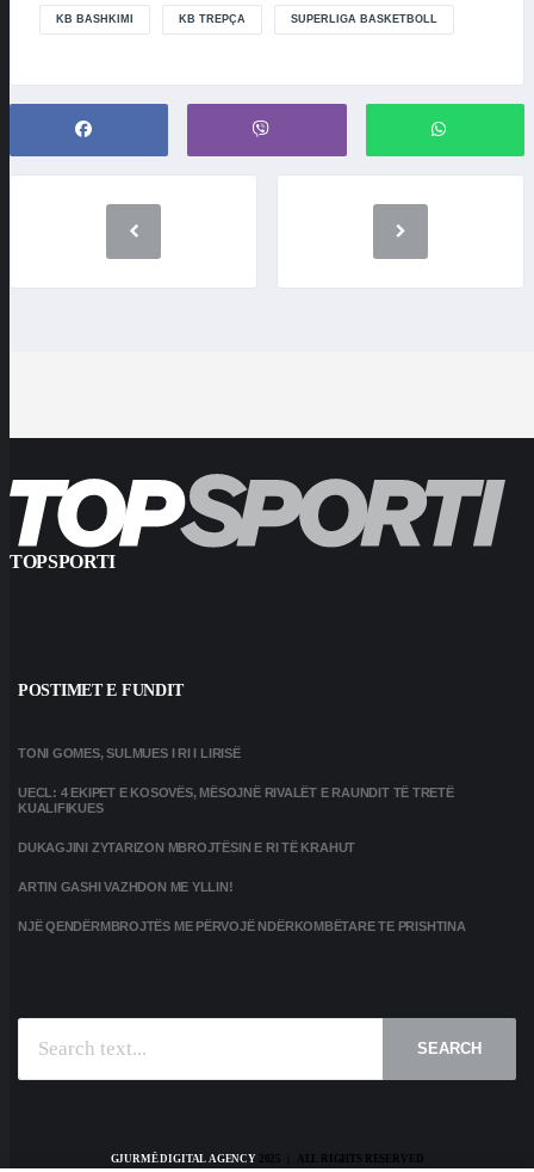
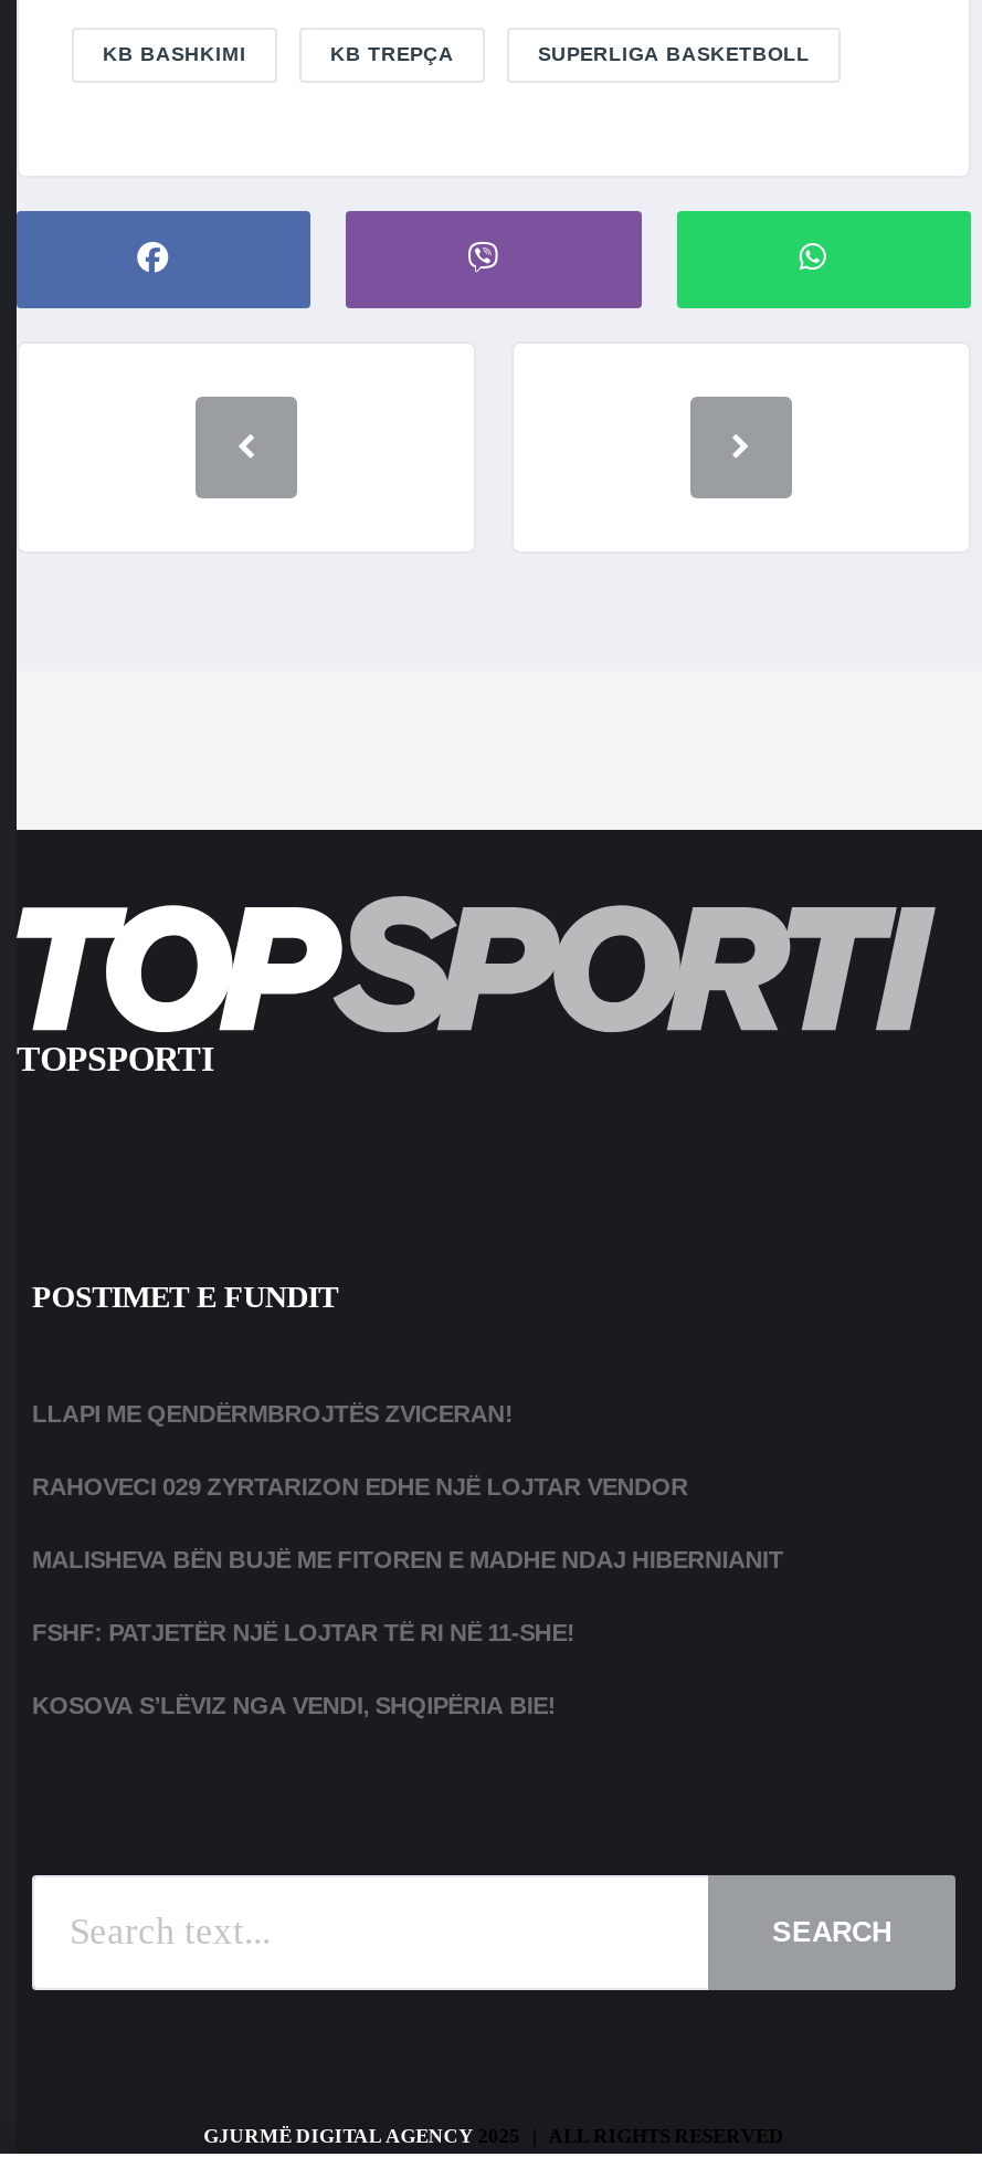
[18,745,241,760] TONI GOMES, SULMUES I RI I LIRISË -> [32,1399,513,1426] LLAPI ME QENDËRMBROJTËS ZVICERAN!
[18,785,454,815] UECL: 4 EKIPET E KOSOVËS, MËSOJNË RIVALËT E RAUNDIT TË TRETË | KUALIFIKUES -> [32,1472,688,1499] RAHOVECI 029 ZYRTARIZON EDHE NJË LOJTAR VENDOR
[18,840,355,854] DUKAGJINI ZYTARIZON MBROJTËSIN E RI TË KRAHUT -> [32,1545,783,1572] MALISHEVA BËN BUJË ME FITOREN E MADHE NDAJ HIBERNIANIT
[18,879,233,893] ARTIN GASHI VAZHDON ME YLLIN! -> [32,1618,575,1644] FSHF: PATJETËR NJË LOJTAR TË RI NË 11-SHE!
[18,919,466,933] NJË QENDËRMBROJTËS ME PËRVOJË NDËRKOMBËTARE TE PRISHTINA -> [32,1691,556,1717] KOSOVA S’LËVIZ NGA VENDI, SHQIPËRIA BIE!

